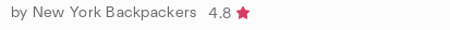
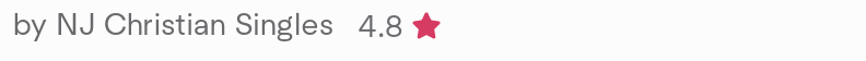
[11,5,197,20] by New York Backpackers -> [13,10,333,40] by NJ Christian Singles

